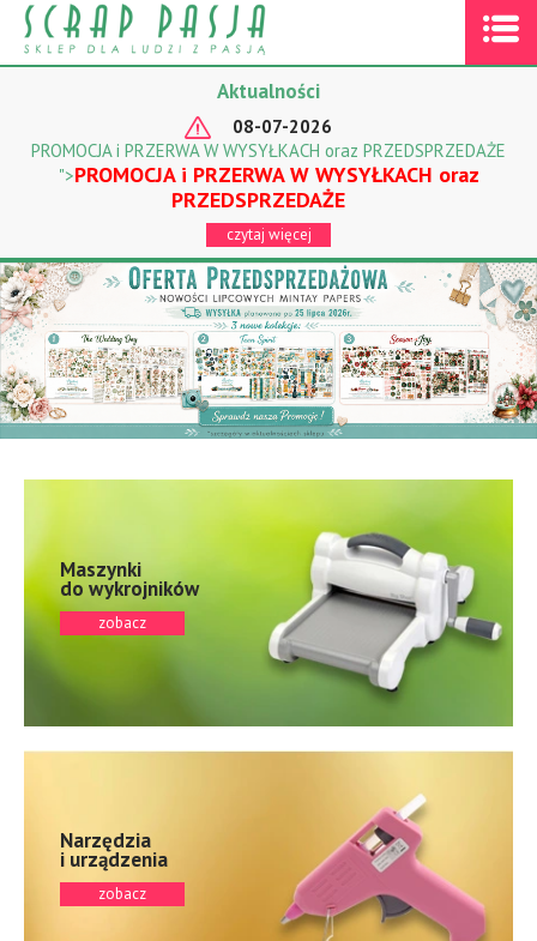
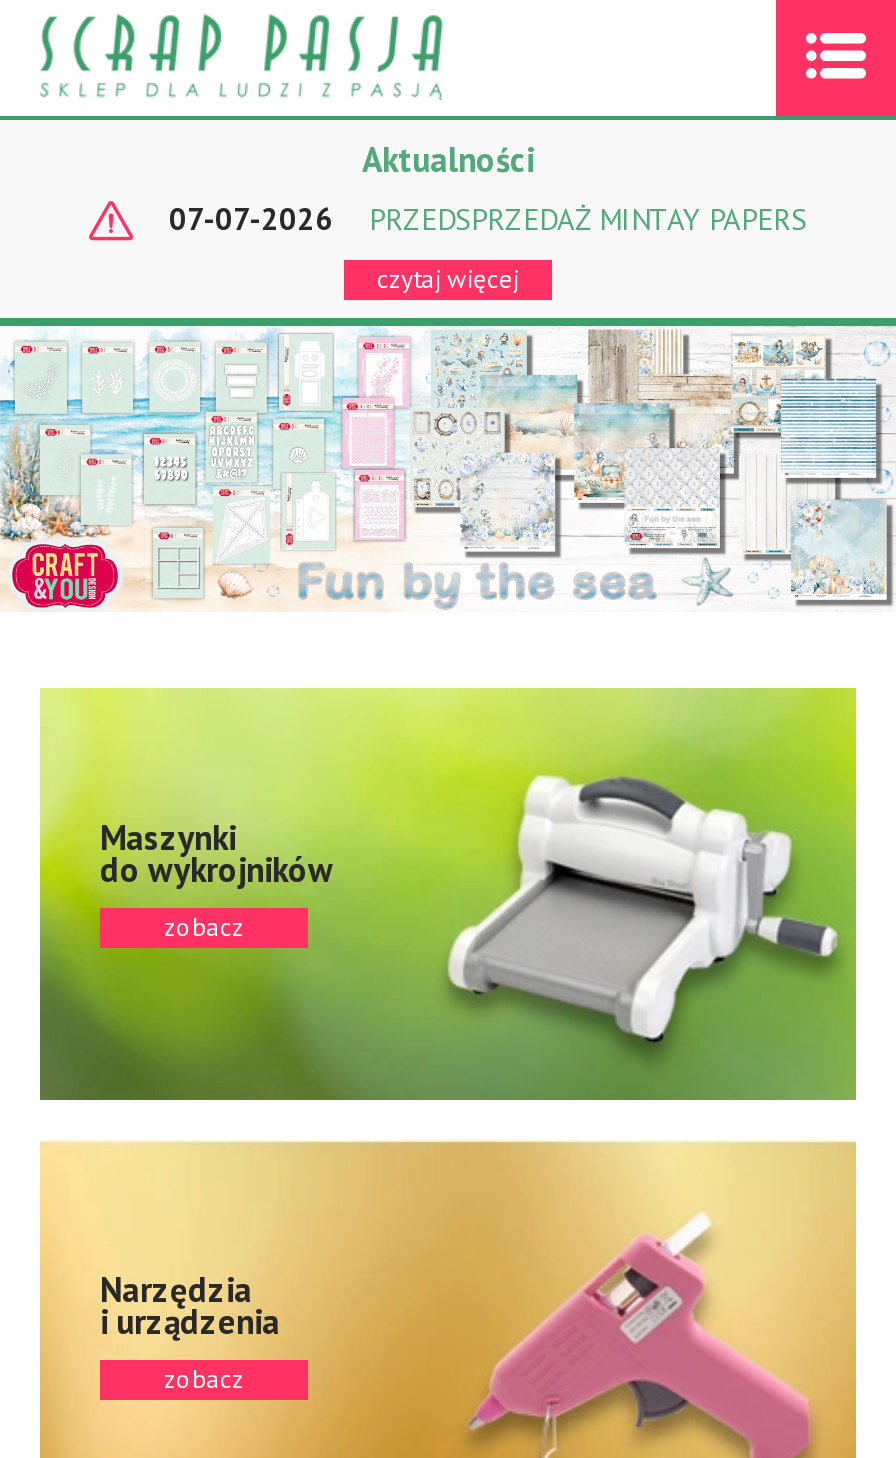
[31,115,506,213] 08-07-2026 | PROMOCJA i PRZERWA W WYSYŁKACH oraz PRZEDSPRZEDAŻE | ">PROMOCJA i PRZERWA W WYSYŁKACH oraz | PRZEDSPRZEDAŻE -> [169,200,807,238] 07-07-2026 | PRZEDSPRZEDAŻ MINTAY PAPERS
[4,261,533,440] [image] -> [6,324,890,620] [image]

